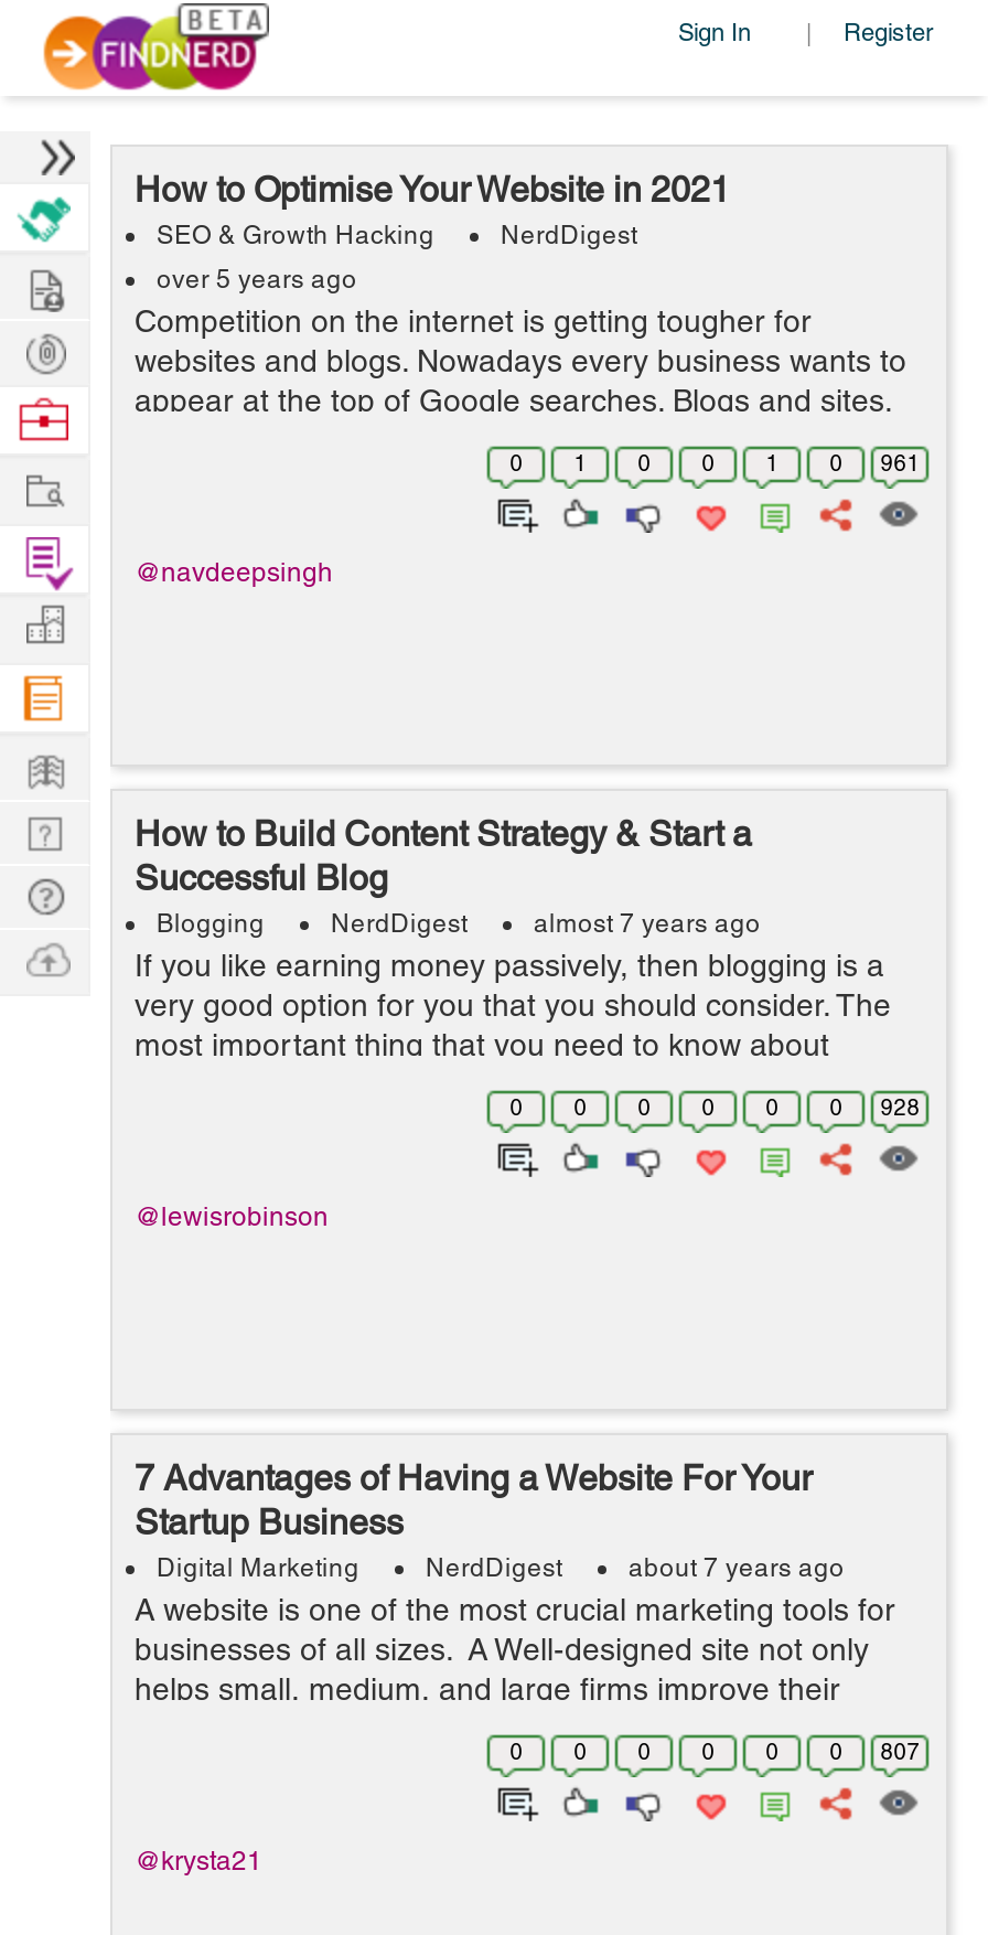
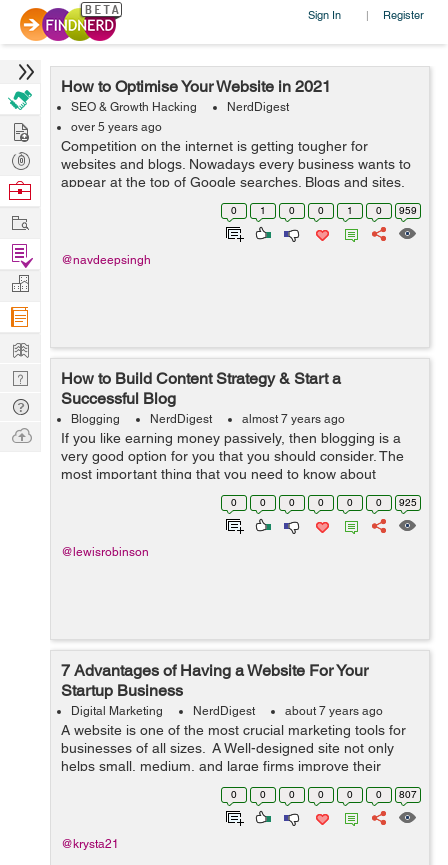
[880,449,920,475] 961 -> [399,204,417,216] 959
[880,1093,920,1120] 928 -> [399,496,417,508] 925

